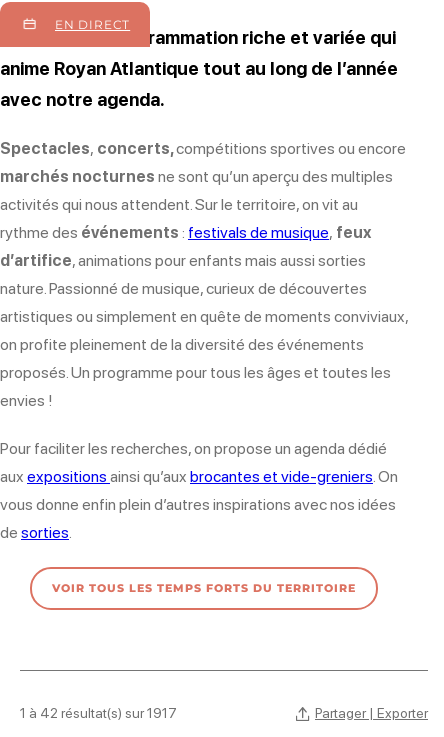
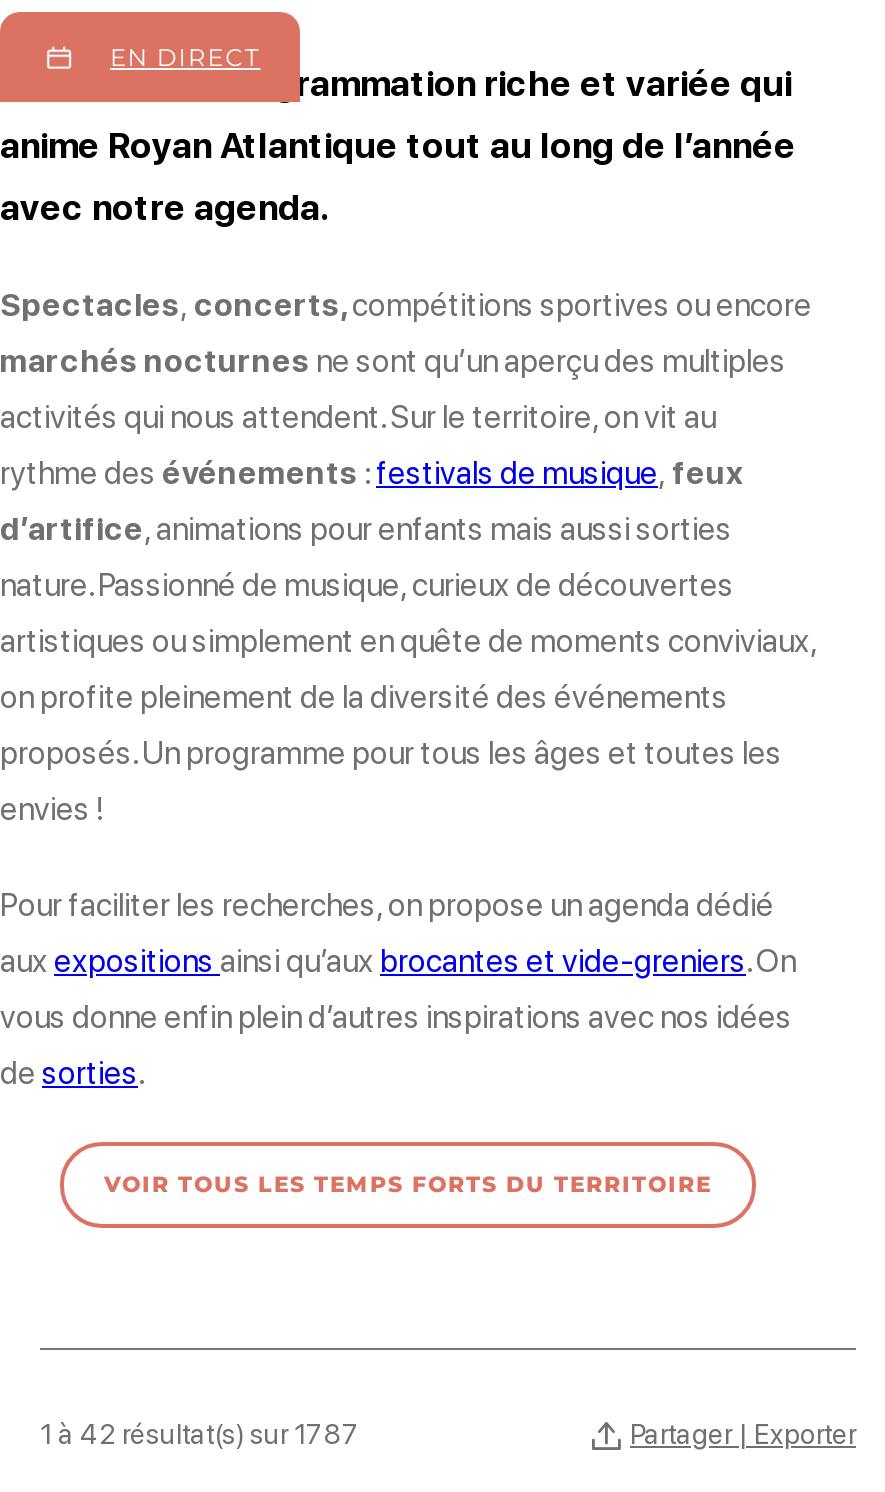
[20,705,177,721] 1 à 42 résultat(s) sur 1917 -> [40,1418,360,1450] 1 à 42 résultat(s) sur 1787

